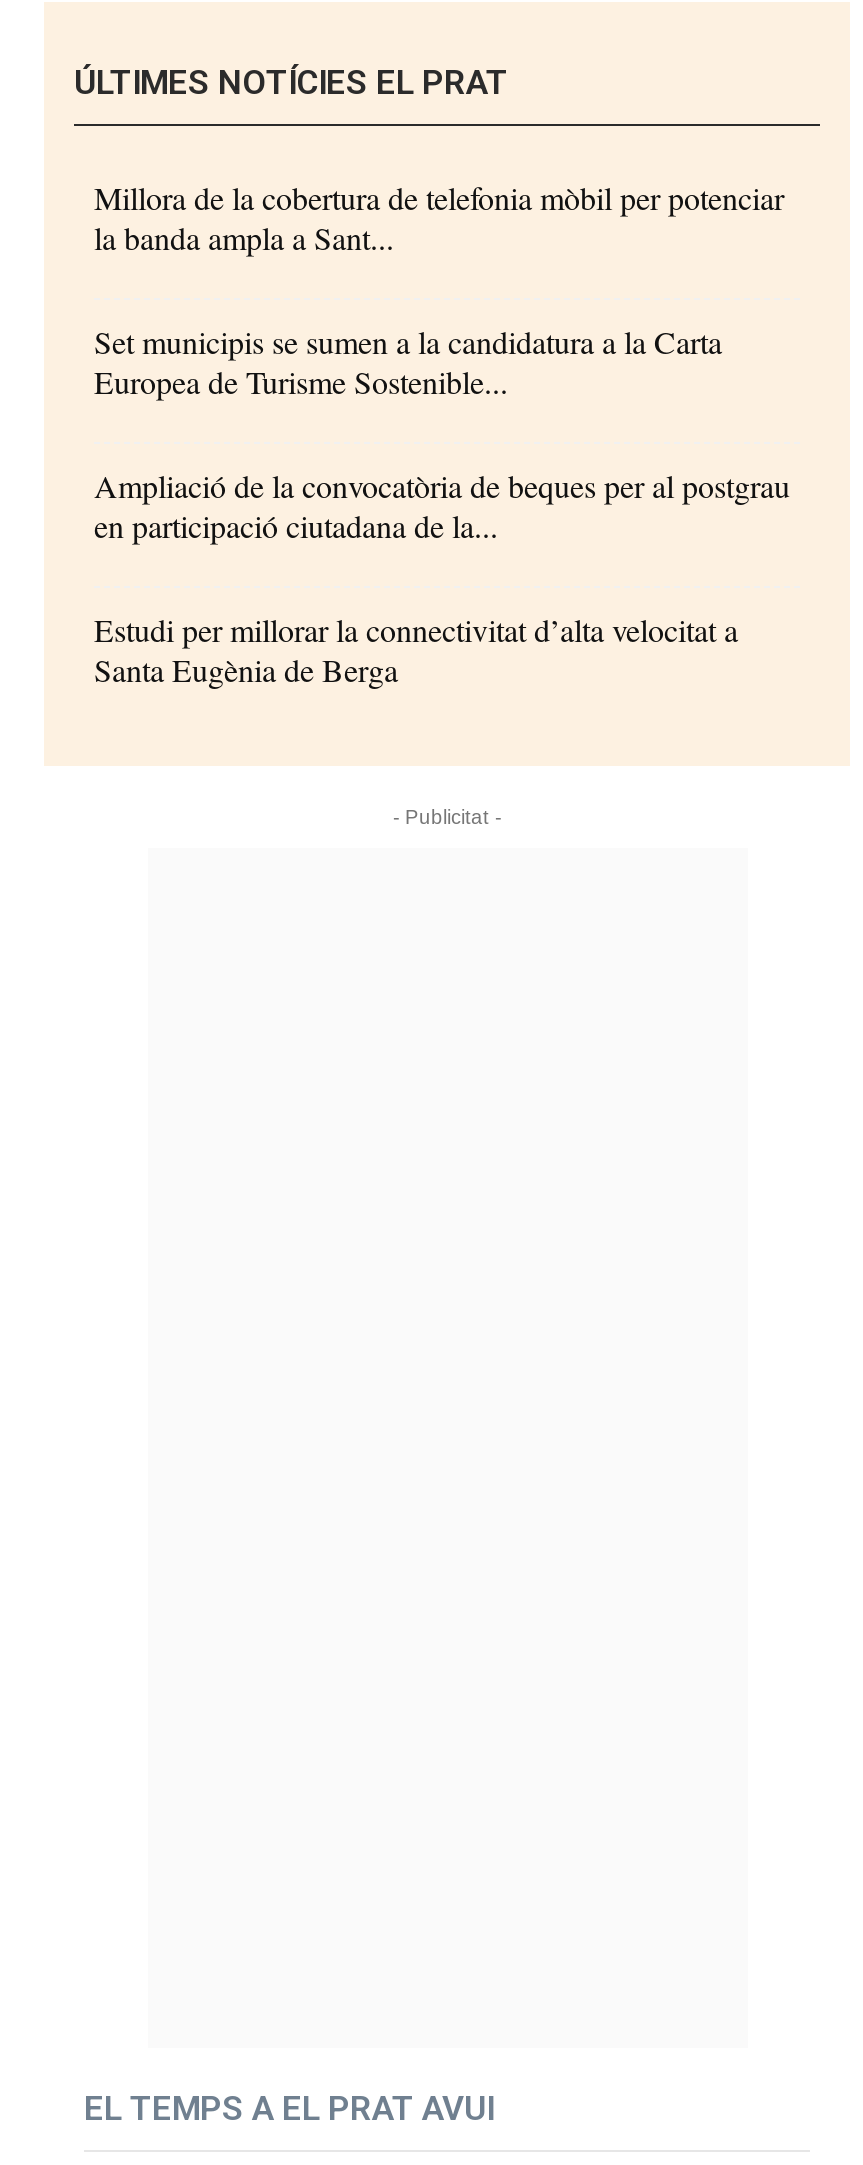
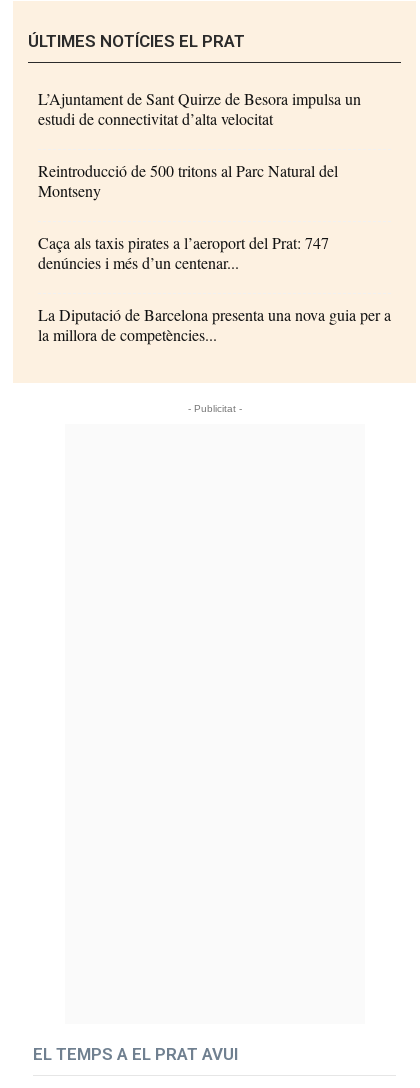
[94,175,784,257] Millora de la cobertura de telefonia mòbil per potenciar | la banda ampla a Sant... -> [38,88,361,129] L’Ajuntament de Sant Quirze de Besora impulsa un | estudi de connectivitat d’alta velocitat
[94,319,722,401] Set municipis se sumen a la candidatura a la Carta | Europea de Turisme Sostenible... -> [38,160,338,201] Reintroducció de 500 tritons al Parc Natural del | Montseny
[94,463,790,545] Ampliació de la convocatòria de beques per al postgrau | en participació ciutadana de la... -> [38,232,329,273] Caça als taxis pirates a l’aeroport del Prat: 747 | denúncies i més d’un centenar...
[94,607,738,689] Estudi per millorar la connectivitat d’alta velocitat a | Santa Eugènia de Berga -> [38,304,391,345] La Diputació de Barcelona presenta una nova guia per a | la millora de competències...

